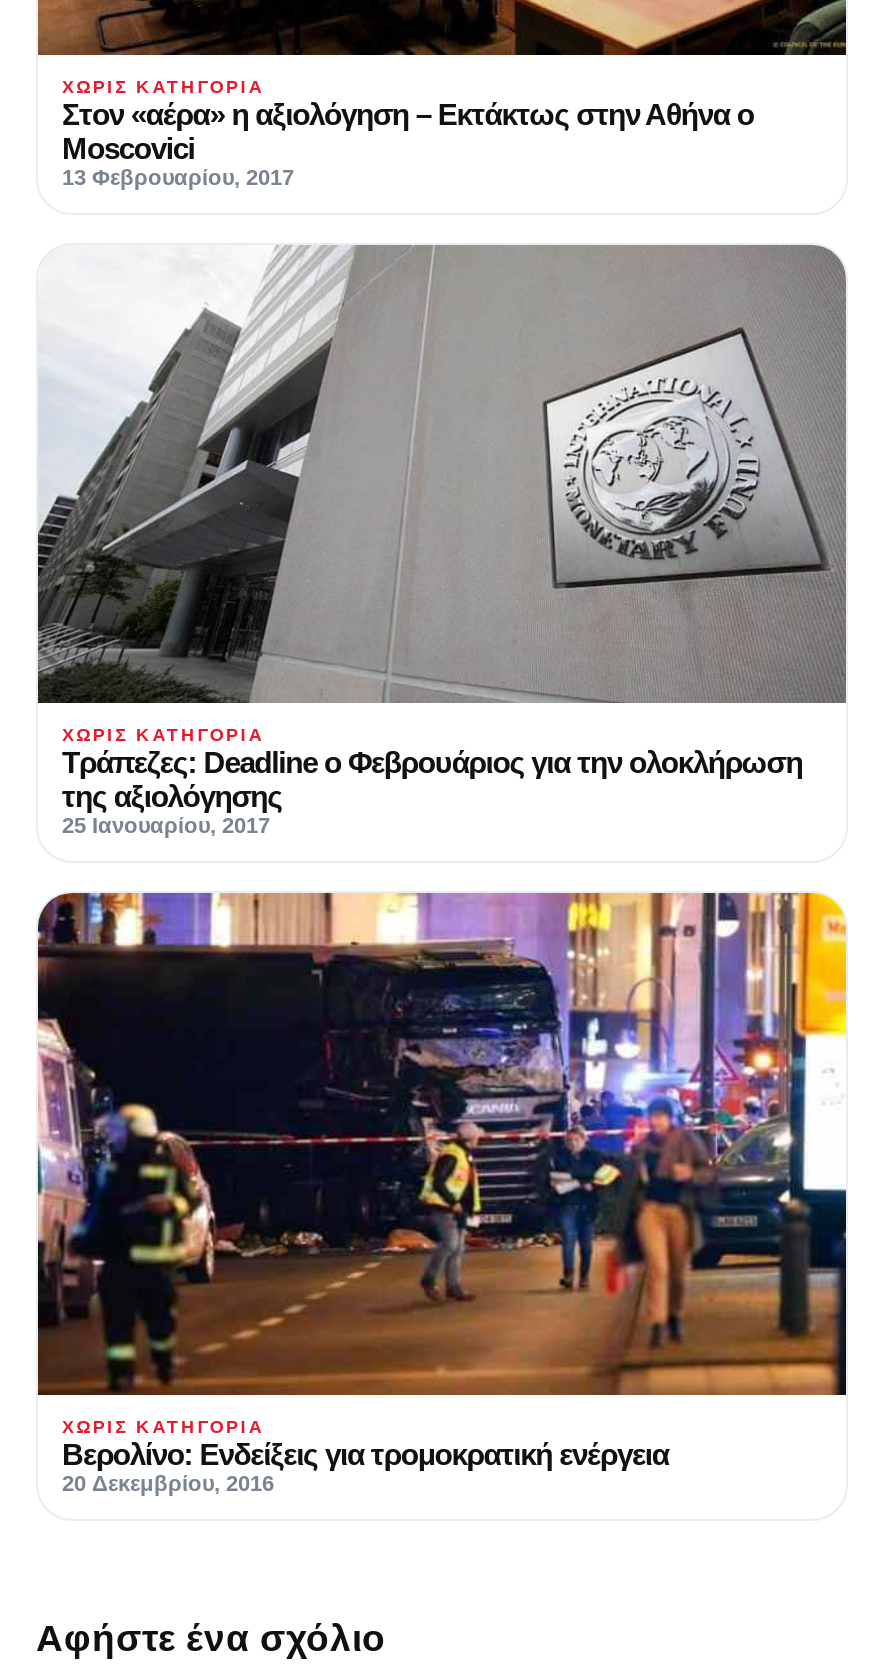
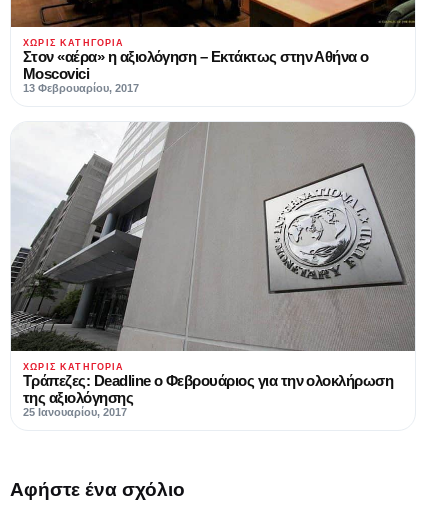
[36,890,848,1496] [image] | ΧΩΡΊΣ ΚΑΤΗΓΟΡΊΑ | Βερολίνο: Ενδείξεις για τρομοκρατική ενέργεια | 20 Δεκεμβρίου, 2016 -> none

